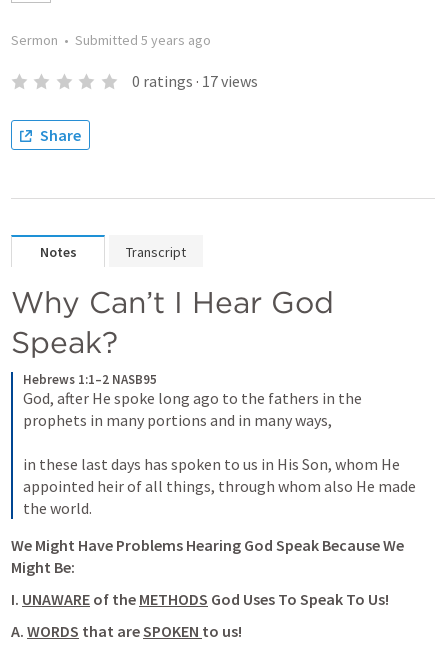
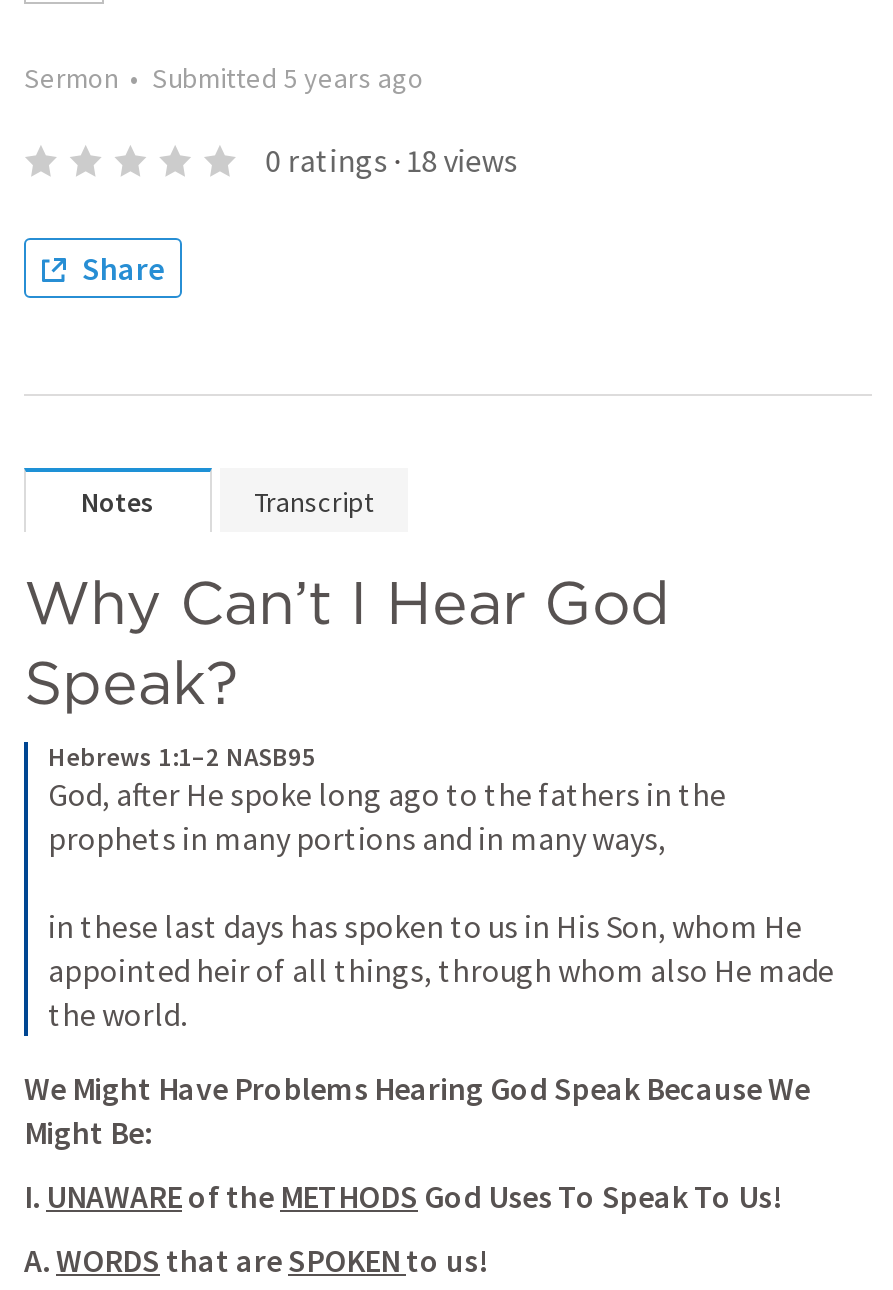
[132,71,258,91] 0 ratings · 17 views -> [265,140,517,180] 0 ratings · 18 views

